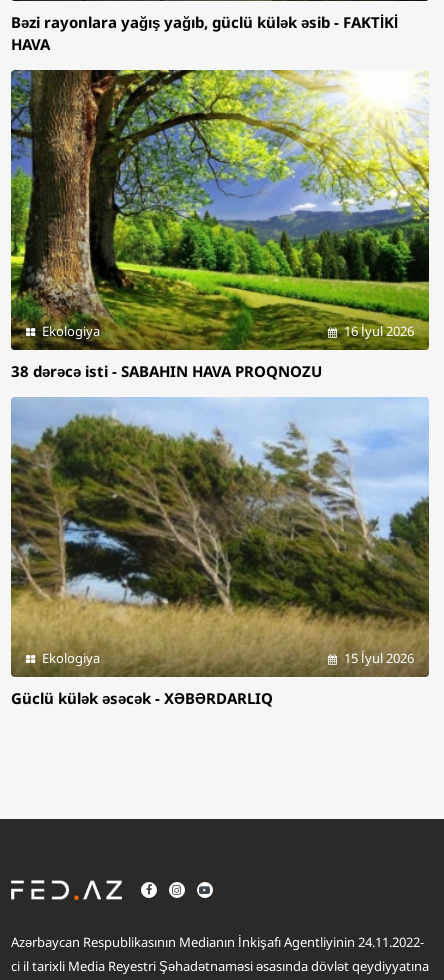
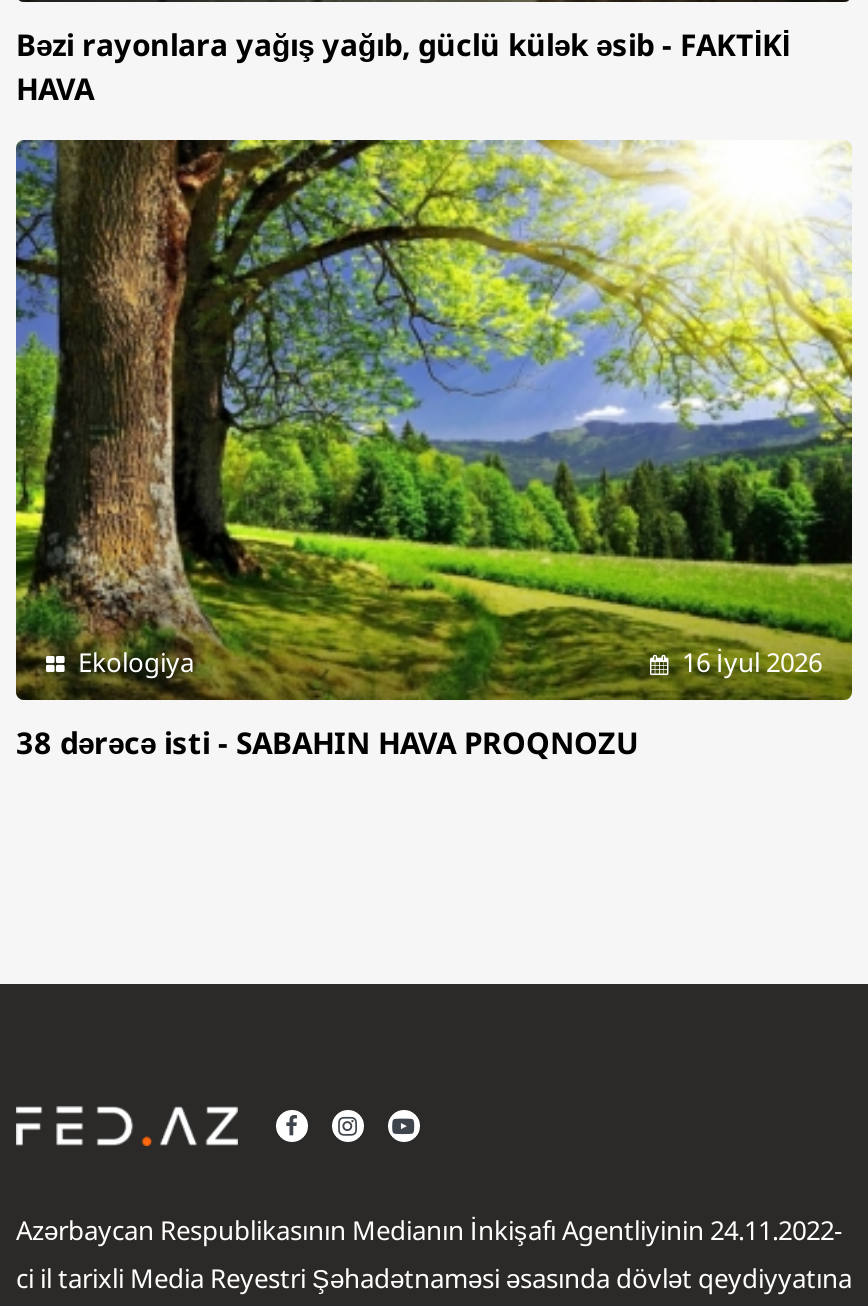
[10,397,430,708] [image] | Ekologiya | 15 İyul 2026 | Güclü külək əsəcək - XƏBƏRDARLIQ -> none

